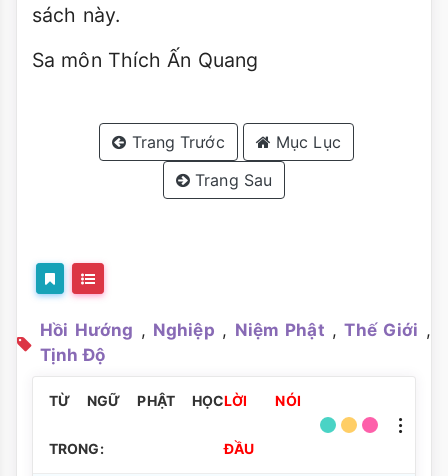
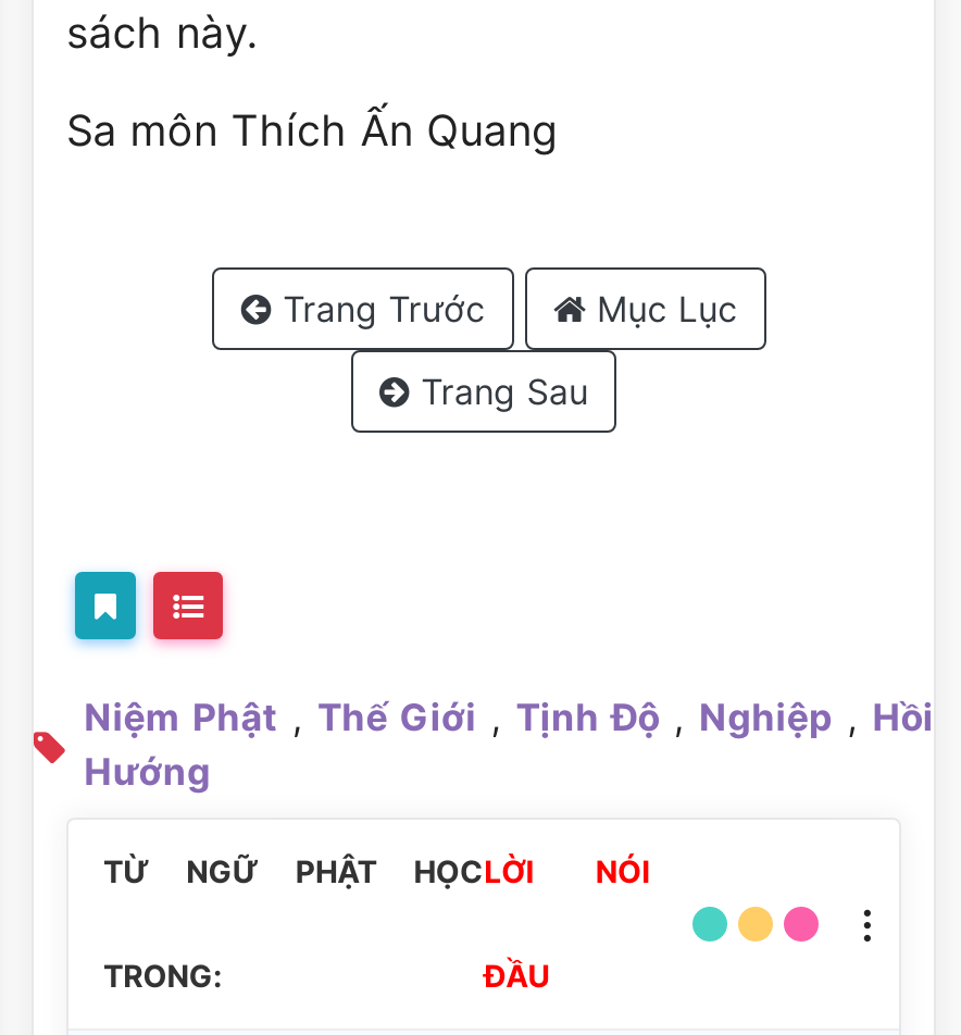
[40,320,431,365] Hồi Hướng , Nghiệp , Niệm Phật , Thế Giới , | Tịnh Độ -> [84,696,934,794] Niệm Phật , Thế Giới , Tịnh Độ , Nghiệp , Hồi | Hướng

